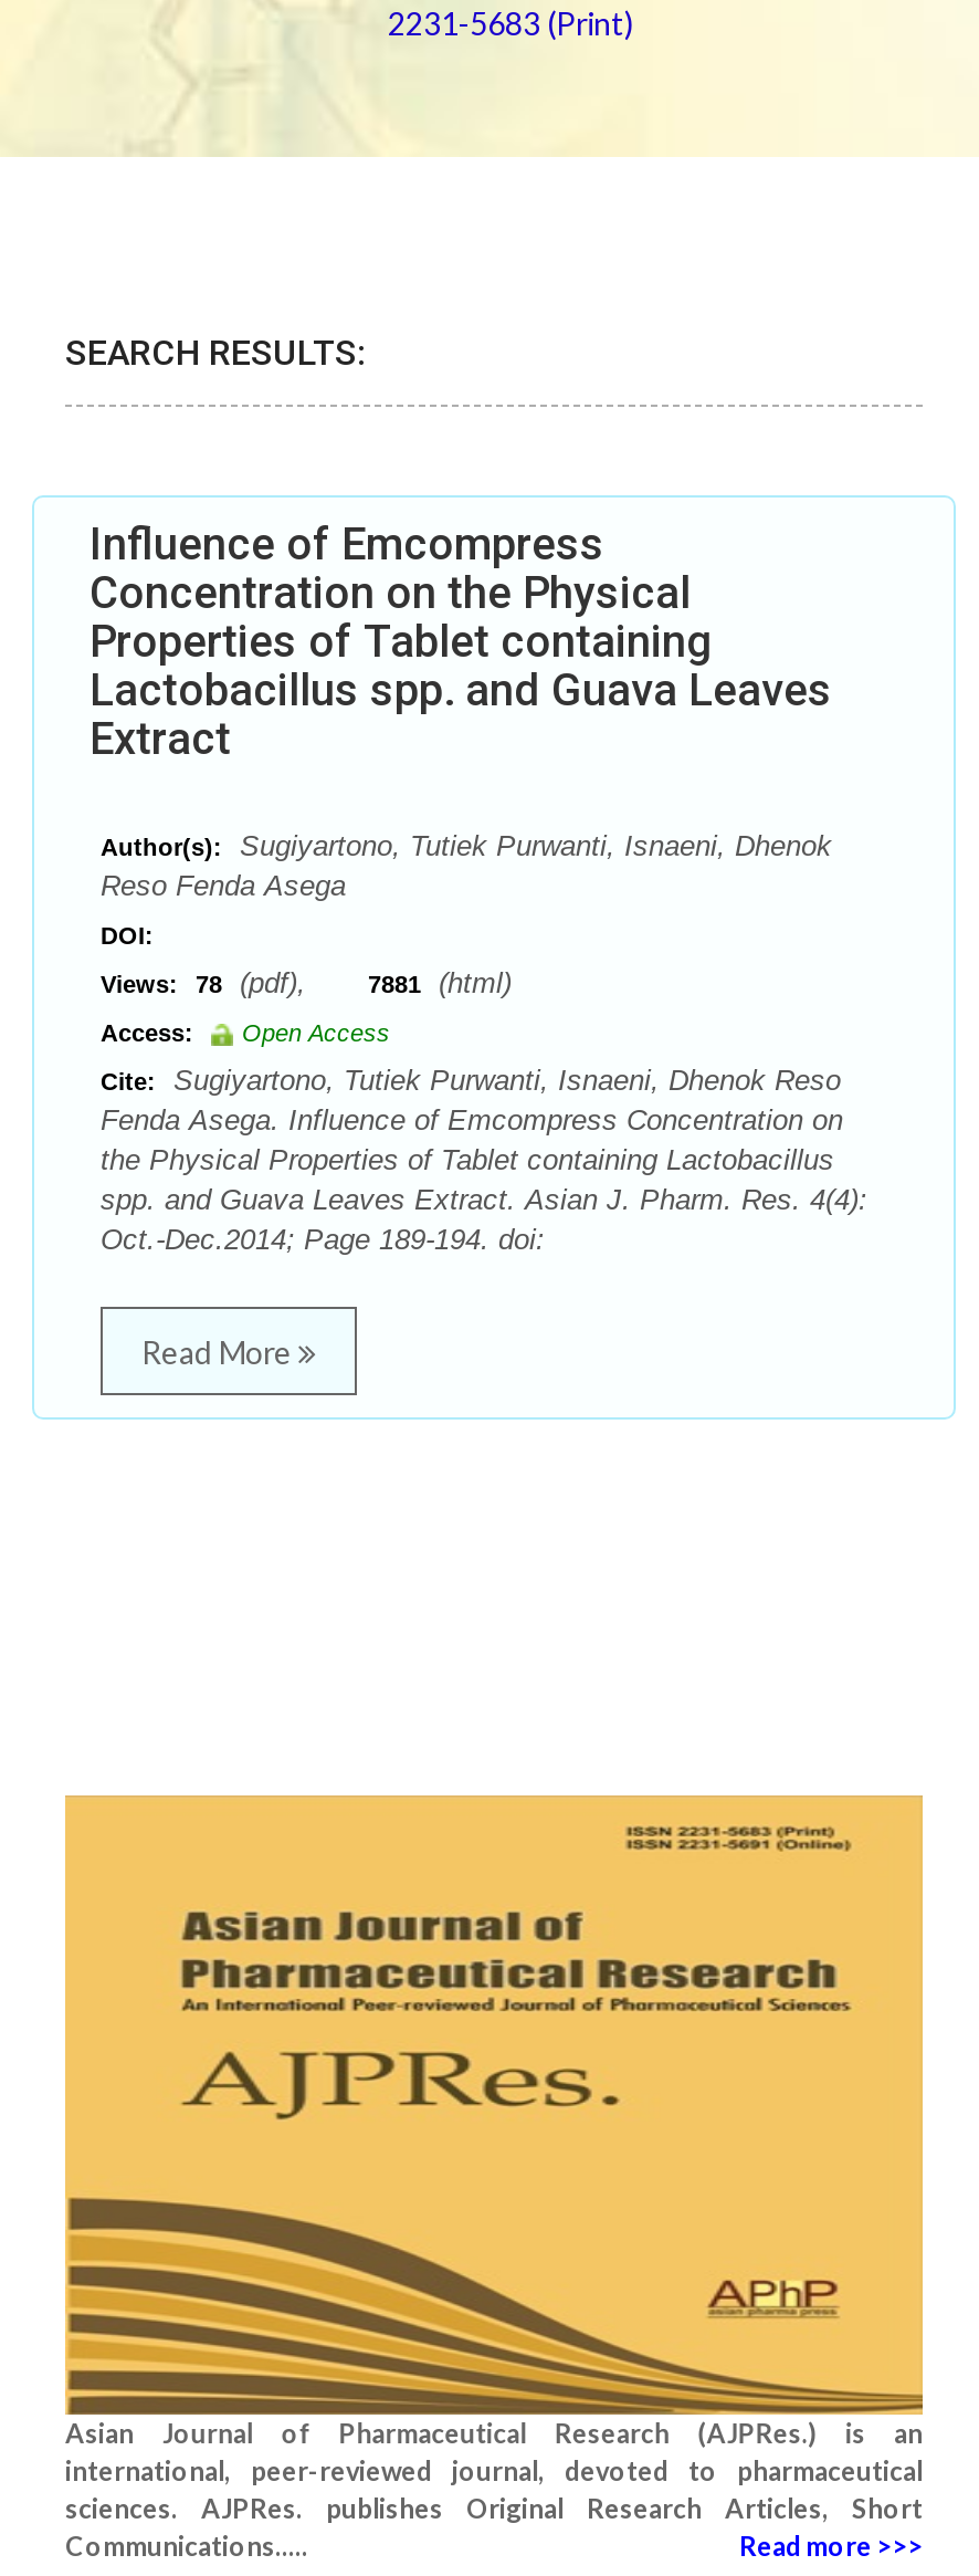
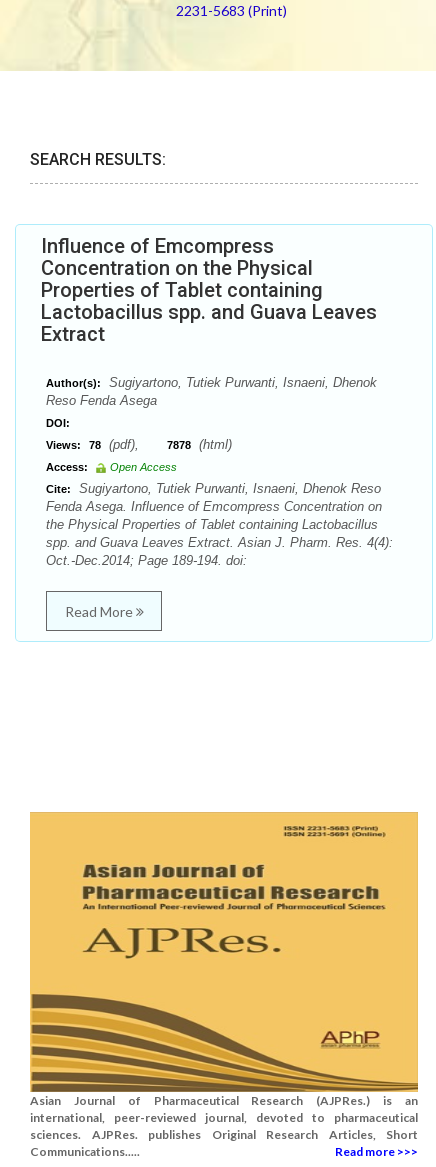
[101,966,512,999] Views: 78 (pdf), 7881 (html) -> [46,437,232,452] Views: 78 (pdf), 7878 (html)

